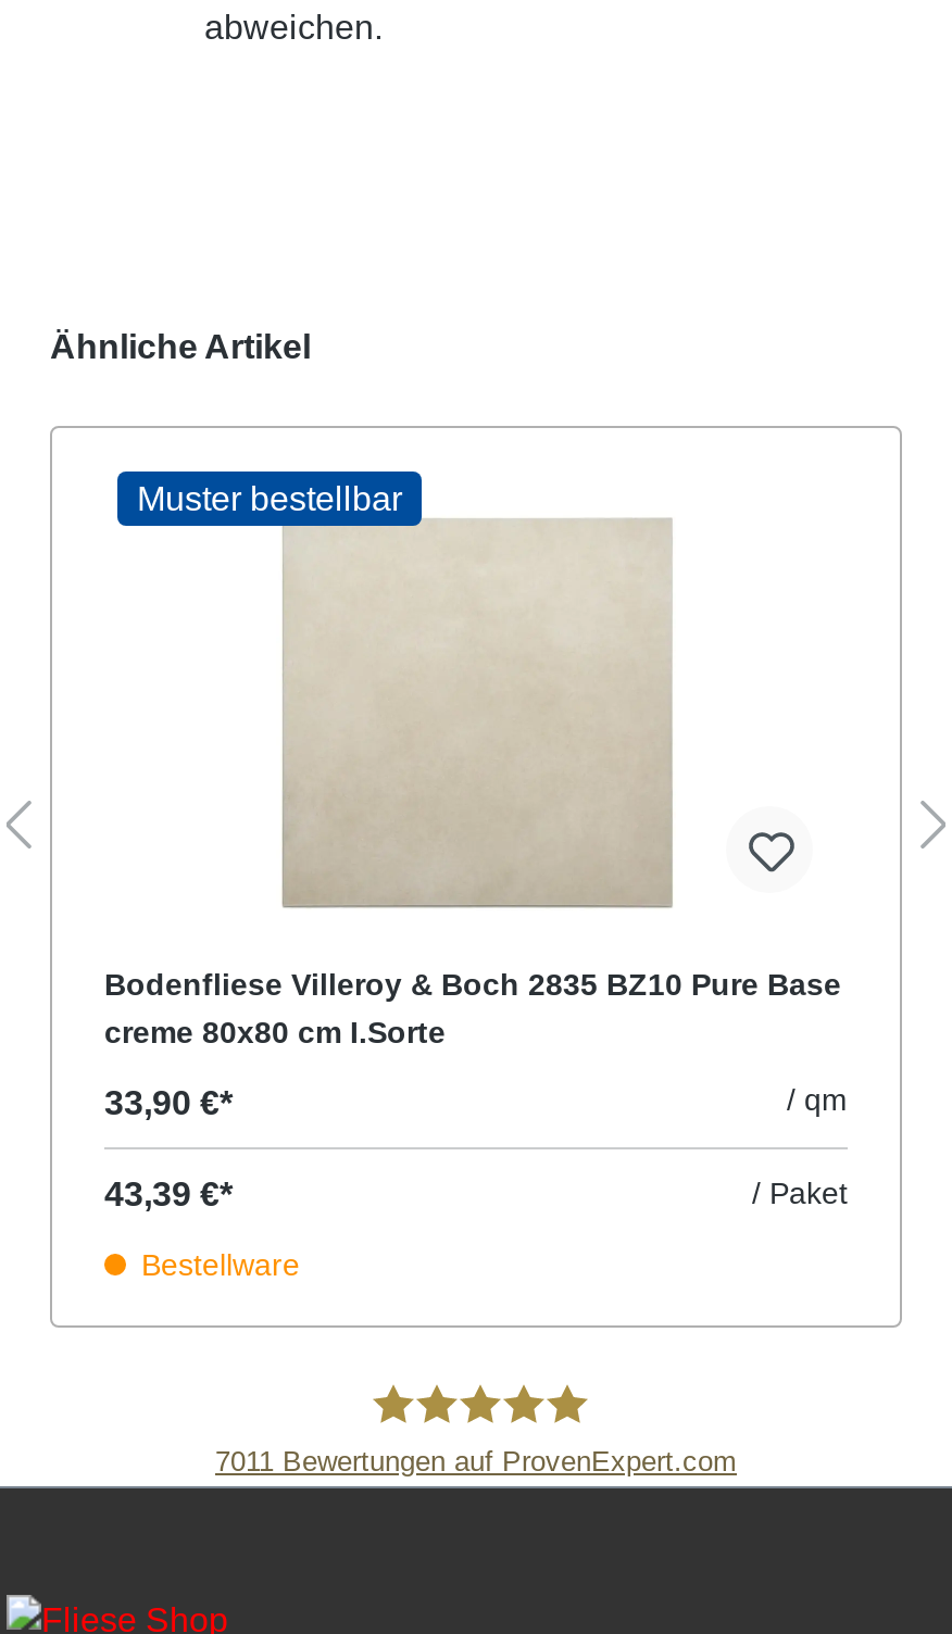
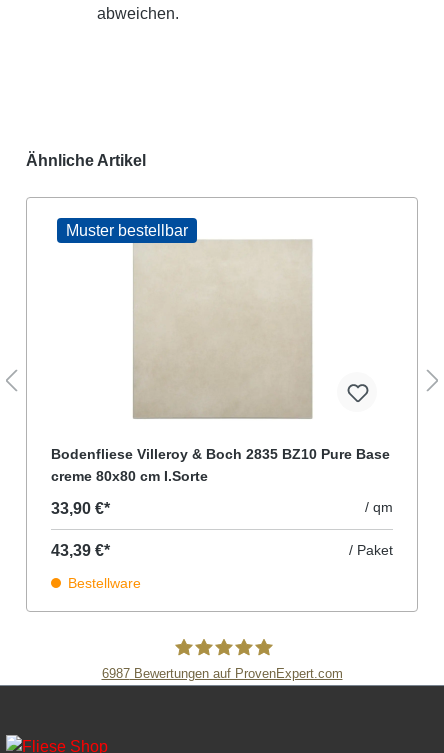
[215,1445,737,1478] 7011 Bewertungen auf ProvenExpert.com -> [101,666,342,681] 6987 Bewertungen auf ProvenExpert.com

